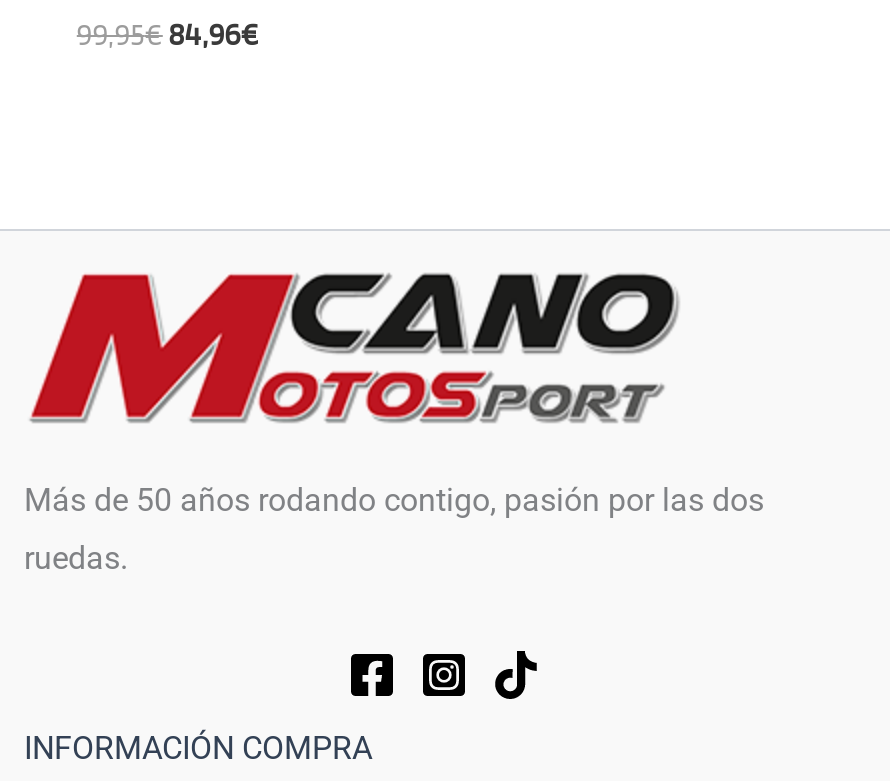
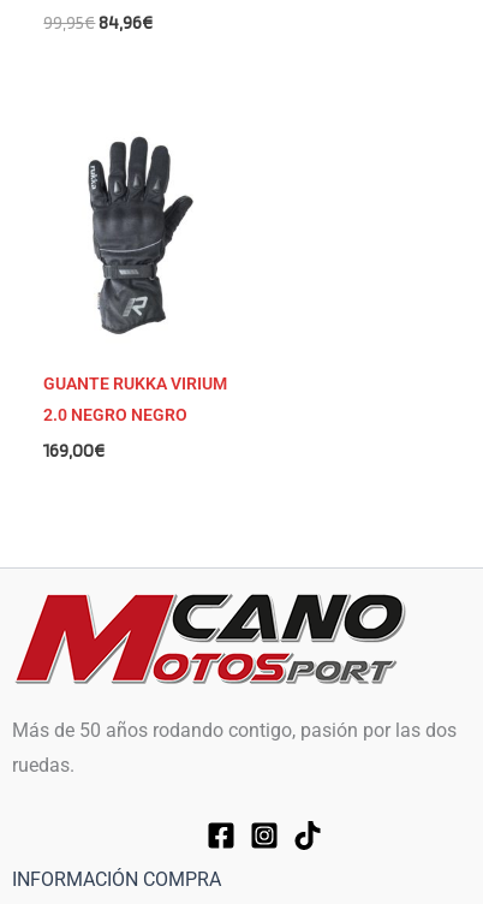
none -> [44,136,228,462] [image] | GUANTE RUKKA VIRIUM | 2.0 NEGRO NEGRO | 169,00€

